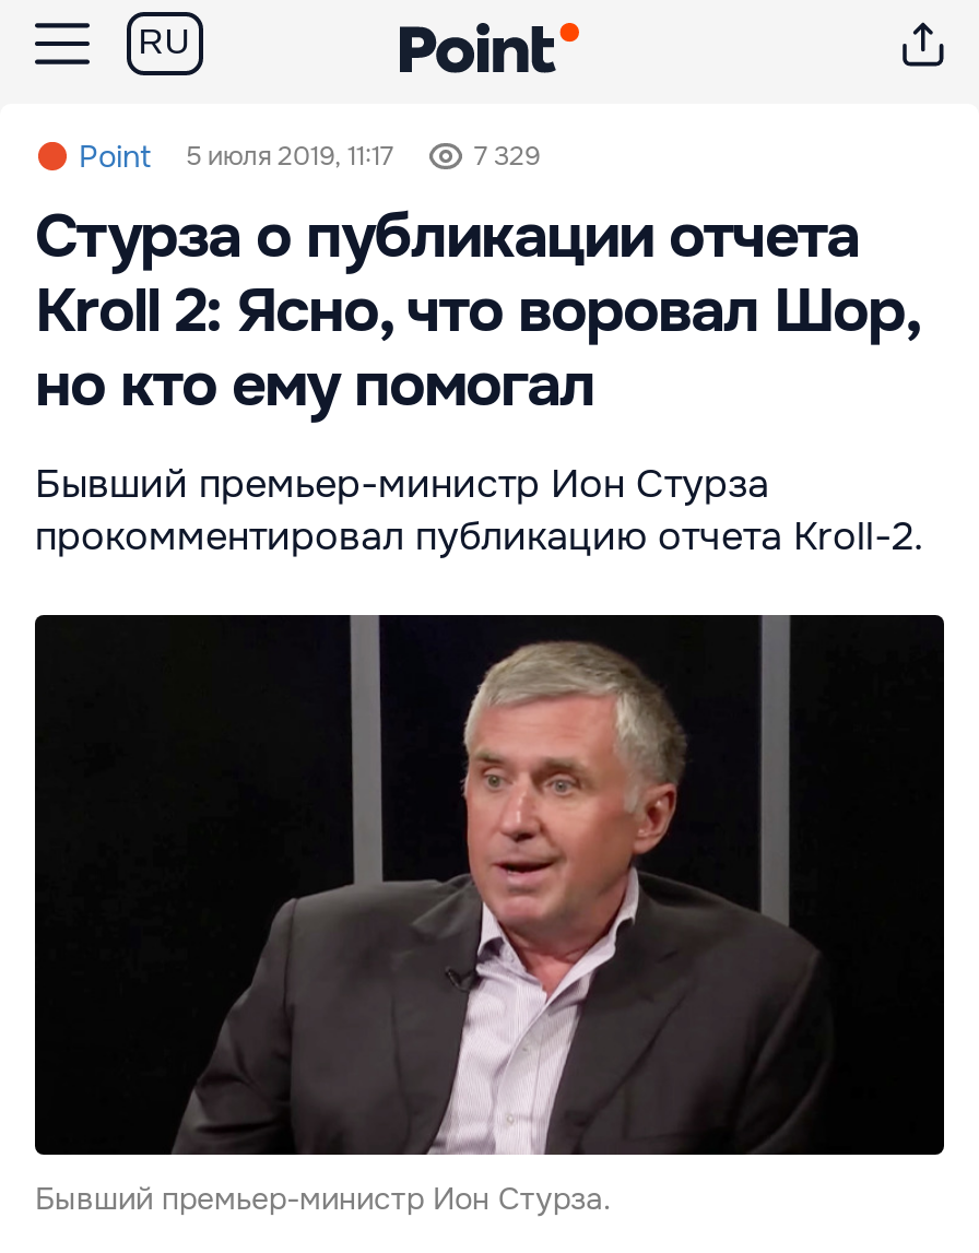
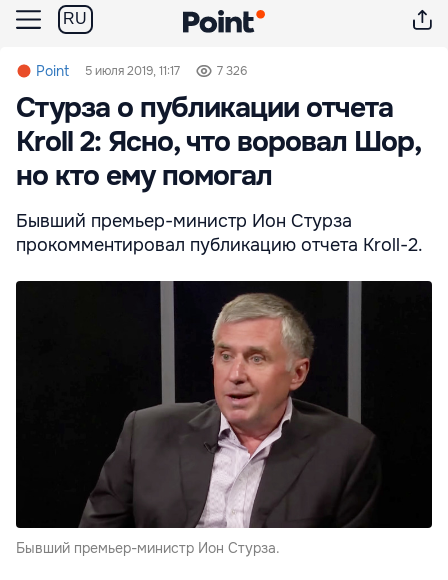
[474,139,540,174] 7 329 -> [217,63,247,79] 7 326

